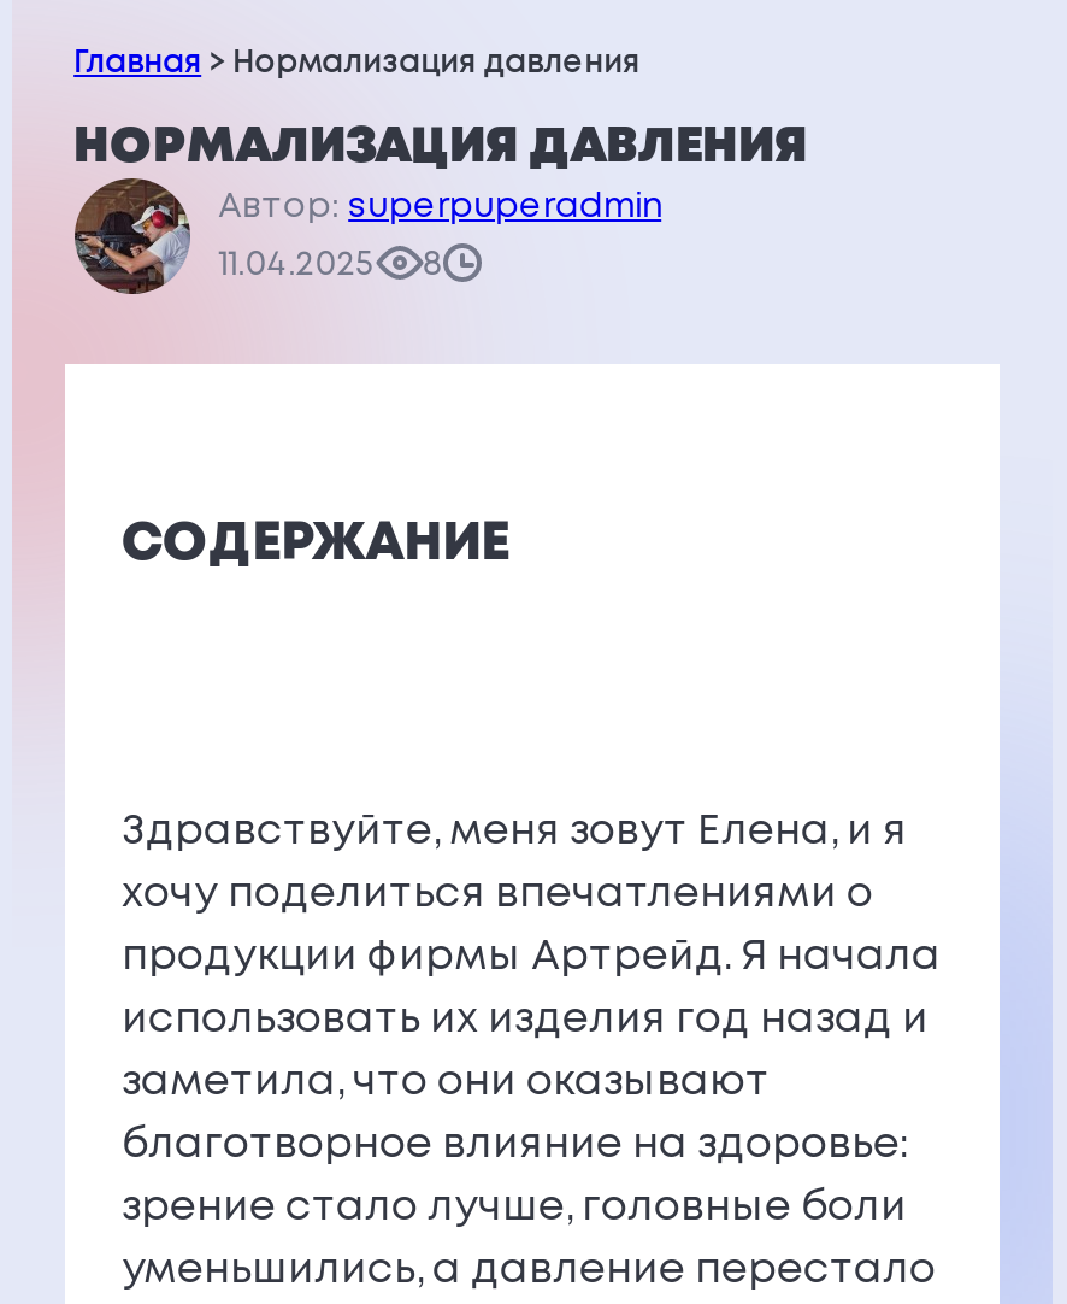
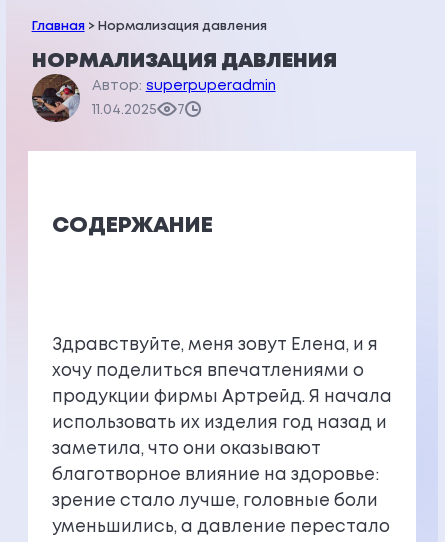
[218,251,442,280] 11.04.2025 8 -> [92,104,185,116] 11.04.2025 7

